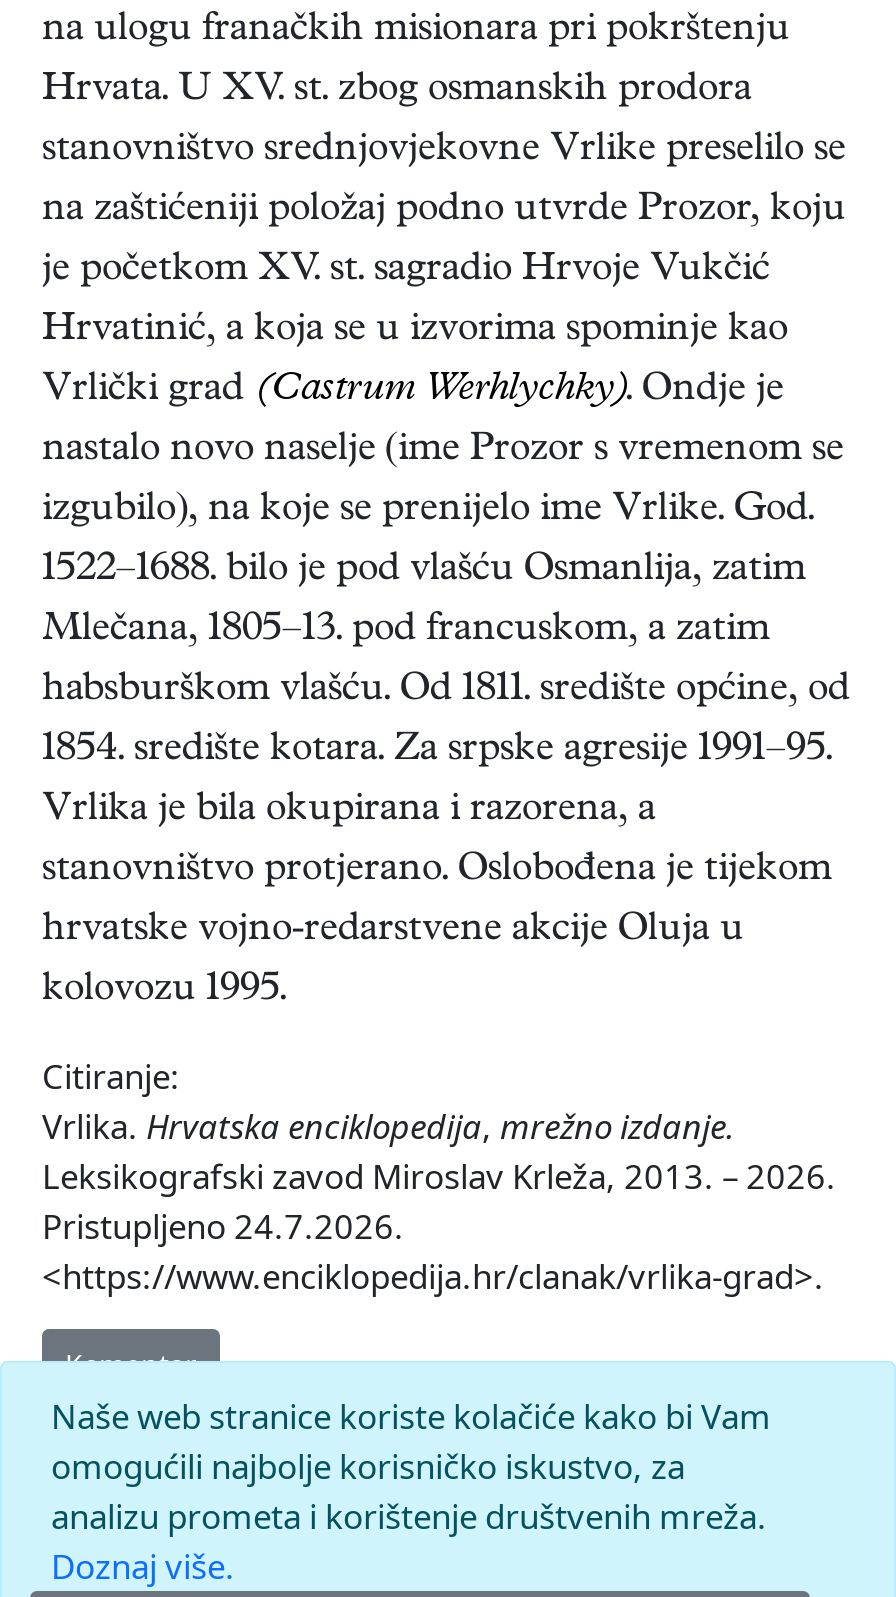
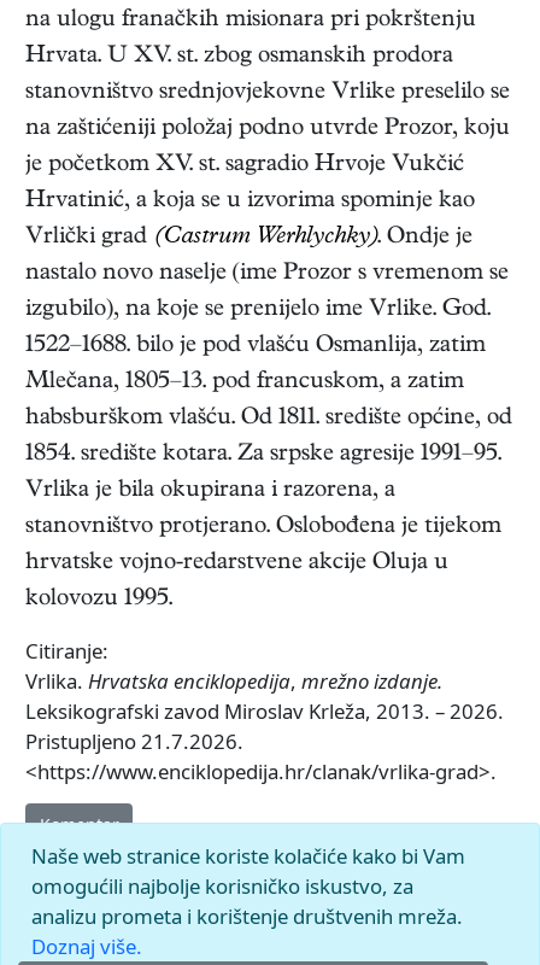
[42,1203,404,1249] Pristupljeno 24.7.2026. -> [25,728,243,755] Pristupljeno 21.7.2026.

